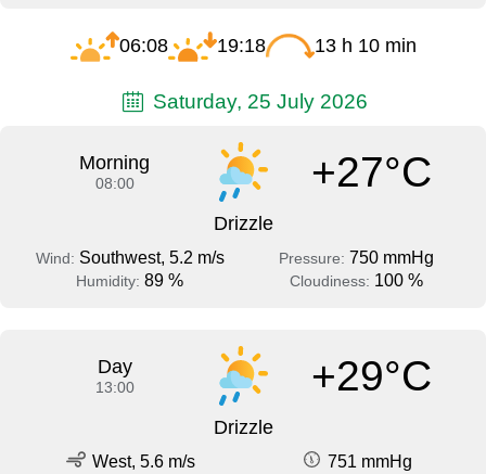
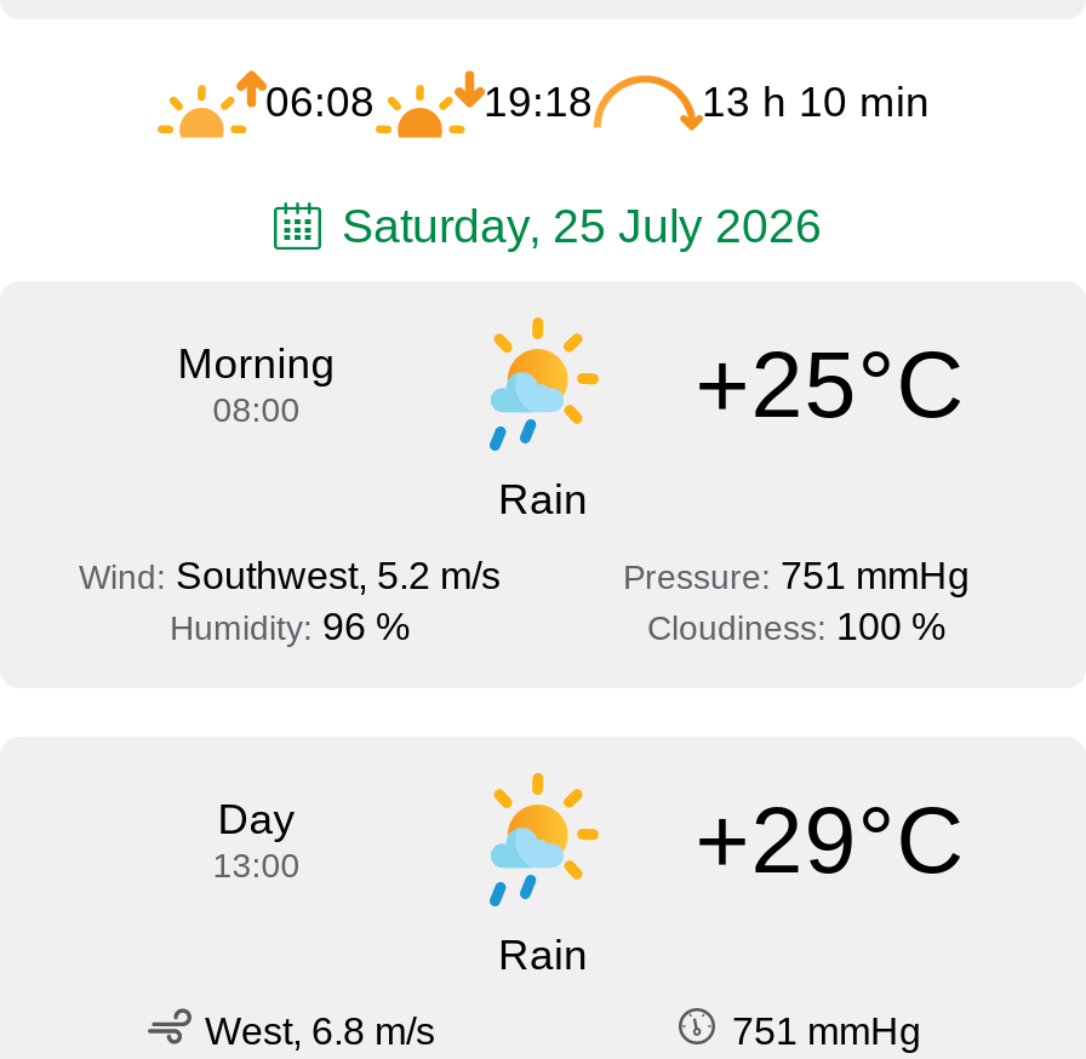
[213,148,432,235] +27°C | Drizzle -> [498,332,964,524] +25°C | Rain
[279,249,434,267] Pressure: 750 mmHg -> [623,556,970,597] Pressure: 751 mmHg
[76,272,183,290] Humidity: 89 % -> [170,607,410,648] Humidity: 96 %
[213,417,273,439] Drizzle -> [498,932,588,980] Rain
[92,453,195,471] West, 5.6 m/s -> [205,1012,435,1053] West, 6.8 m/s

